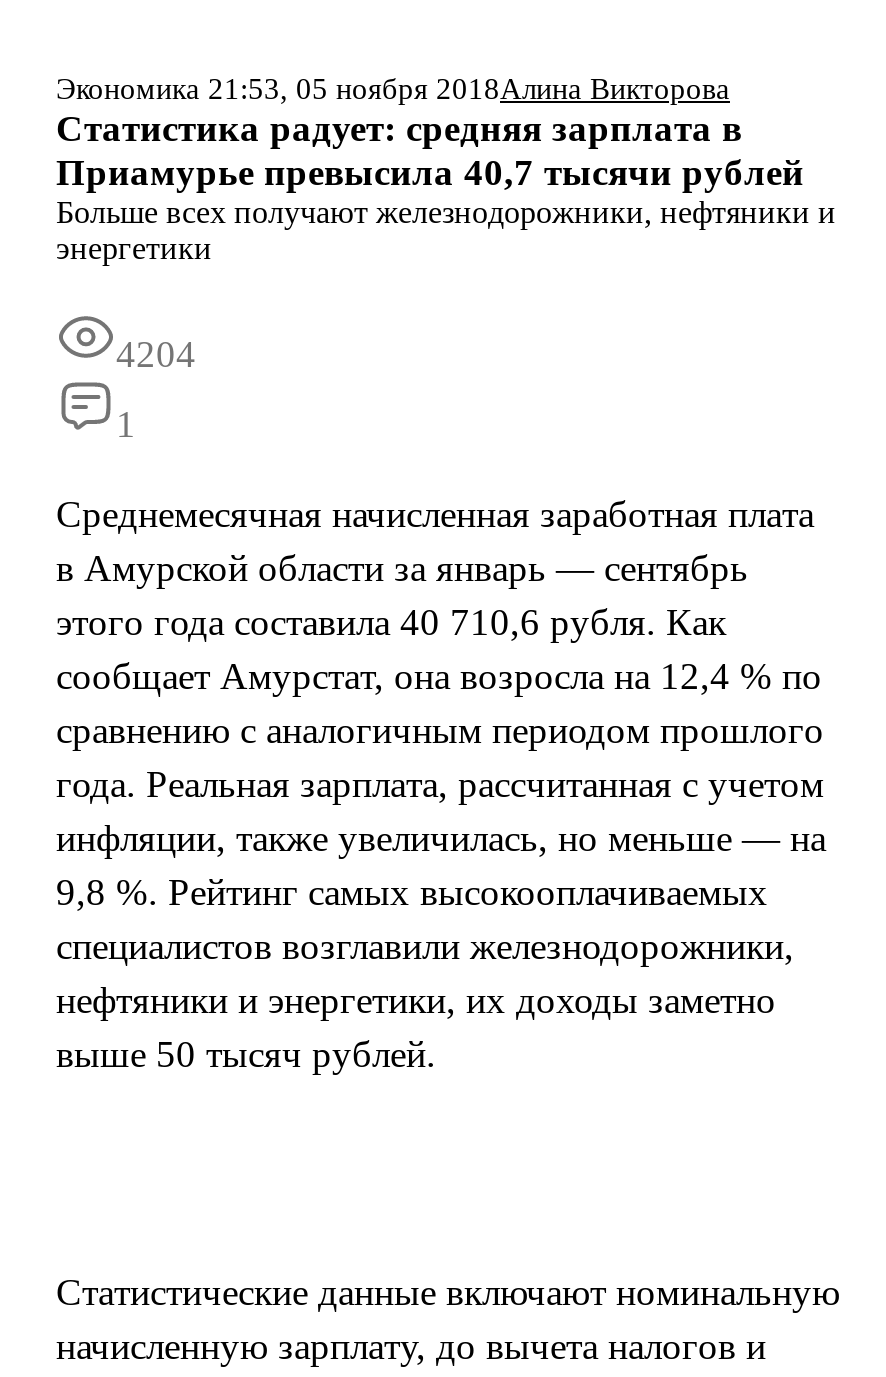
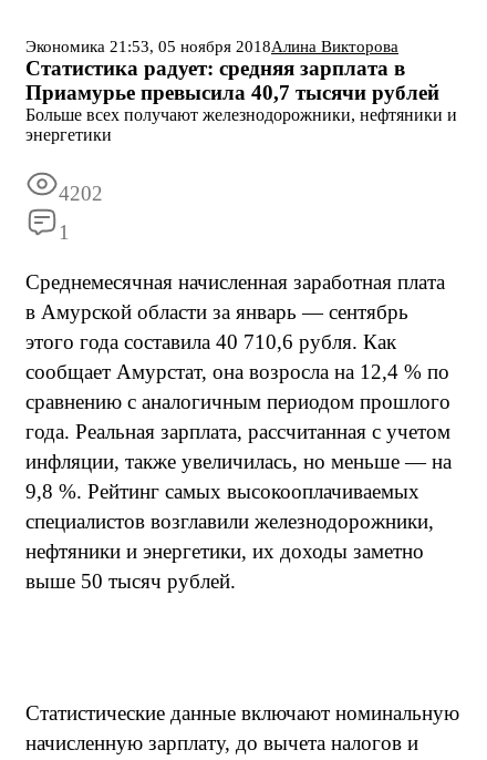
[116,334,196,376] 4204 -> [59,182,103,205] 4202

